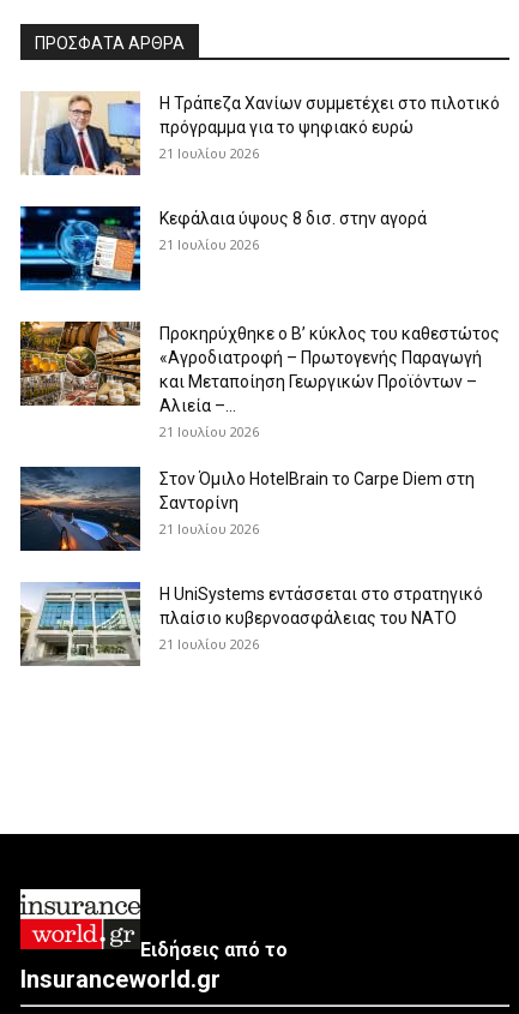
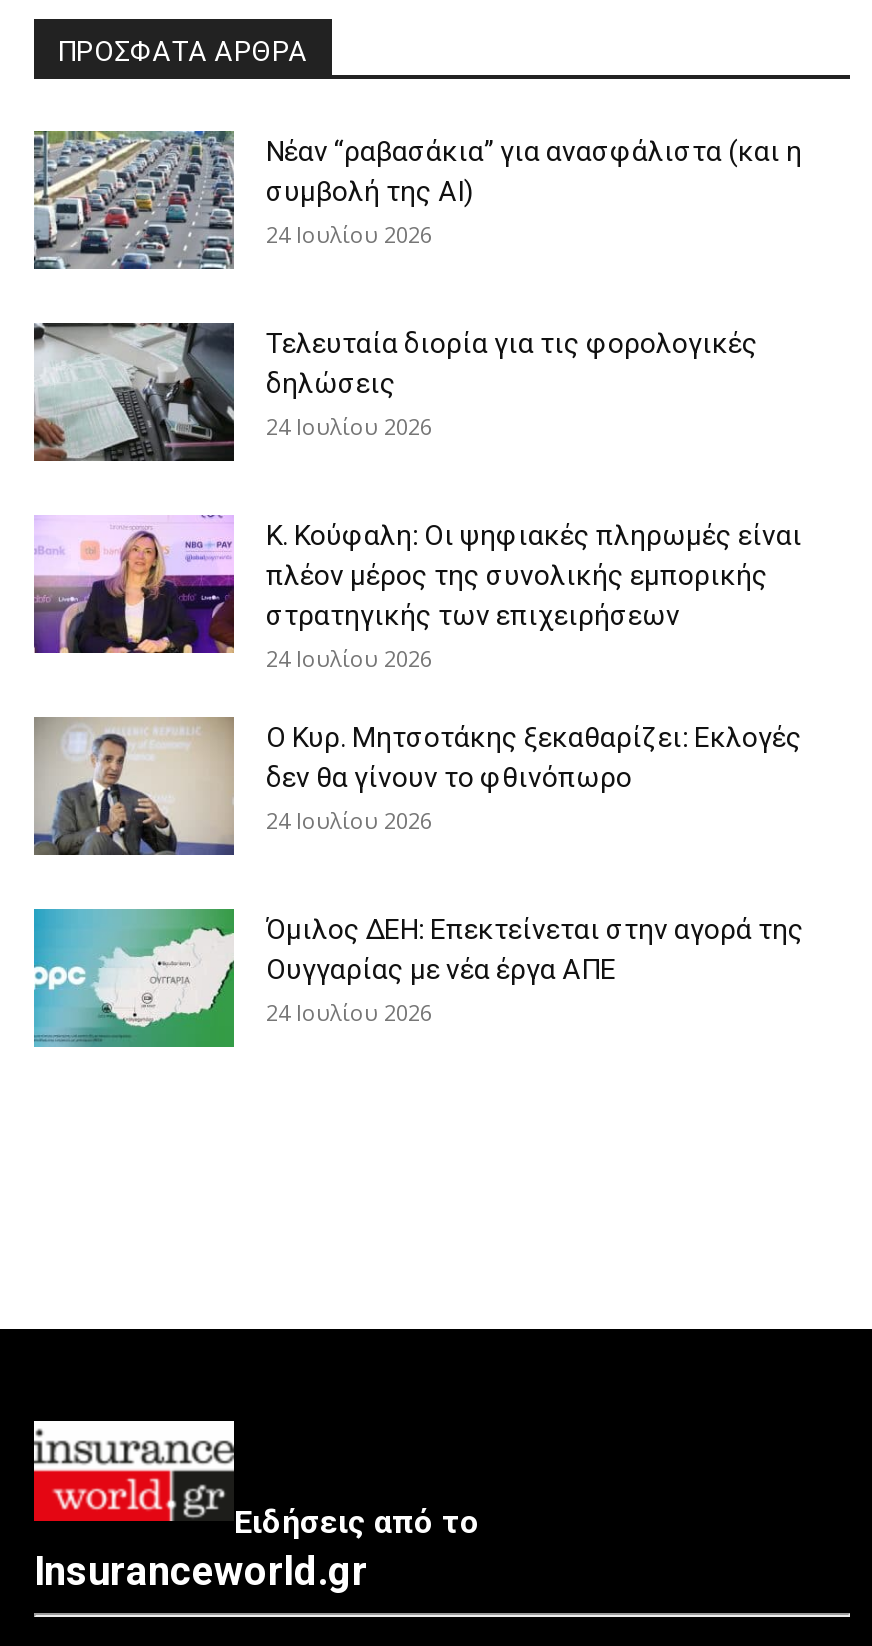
[20,91,500,176] [image] | Η Τράπεζα Χανίων συμμετέχει στο πιλοτικό | πρόγραμμα για το ψηφιακό ευρώ | 21 Ιουλίου 2026 -> [32,130,802,270] [image] | Nέαν “ραβασάκια” για ανασφάλιστα (και η | συμβολή της ΑΙ) | 24 Ιουλίου 2026
[19,205,427,292] [image] | Κεφάλαια ύψους 8 δισ. στην αγορά | 21 Ιουλίου 2026 -> [32,322,758,464] [image] | Τελευταία διορία για τις φορολογικές | δηλώσεις | 24 Ιουλίου 2026
[19,320,500,440] [image] | Προκηρύχθηκε ο Β’ κύκλος του καθεστώτος | «Αγροδιατροφή – Πρωτογενής Παραγωγή | και Μεταποίηση Γεωργικών Προϊόντων – | Αλιεία –... | 21 Ιουλίου 2026 -> [34,514,802,673] [image] | Κ. Κούφαλη: Οι ψηφιακές πληρωμές είναι | πλέον μέρος της συνολικής εμπορικής | στρατηγικής των επιχειρήσεων | 24 Ιουλίου 2026
[20,466,475,552] [image] | Στον Όμιλο HotelBrain το Carpe Diem στη | Σαντορίνη | 21 Ιουλίου 2026 -> [34,716,802,858] [image] | O Κυρ. Μητσοτάκης ξεκαθαρίζει: Εκλογές | δεν θα γίνουν το φθινόπωρο | 24 Ιουλίου 2026
[19,582,483,667] [image] | Η UniSystems εντάσσεται στο στρατηγικό | πλαίσιο κυβερνοασφάλειας του ΝΑΤΟ | 21 Ιουλίου 2026 -> [32,908,804,1050] [image] | Όμιλος ΔΕΗ: Επεκτείνεται στην αγορά της | Ουγγαρίας με νέα έργα ΑΠΕ | 24 Ιουλίου 2026

